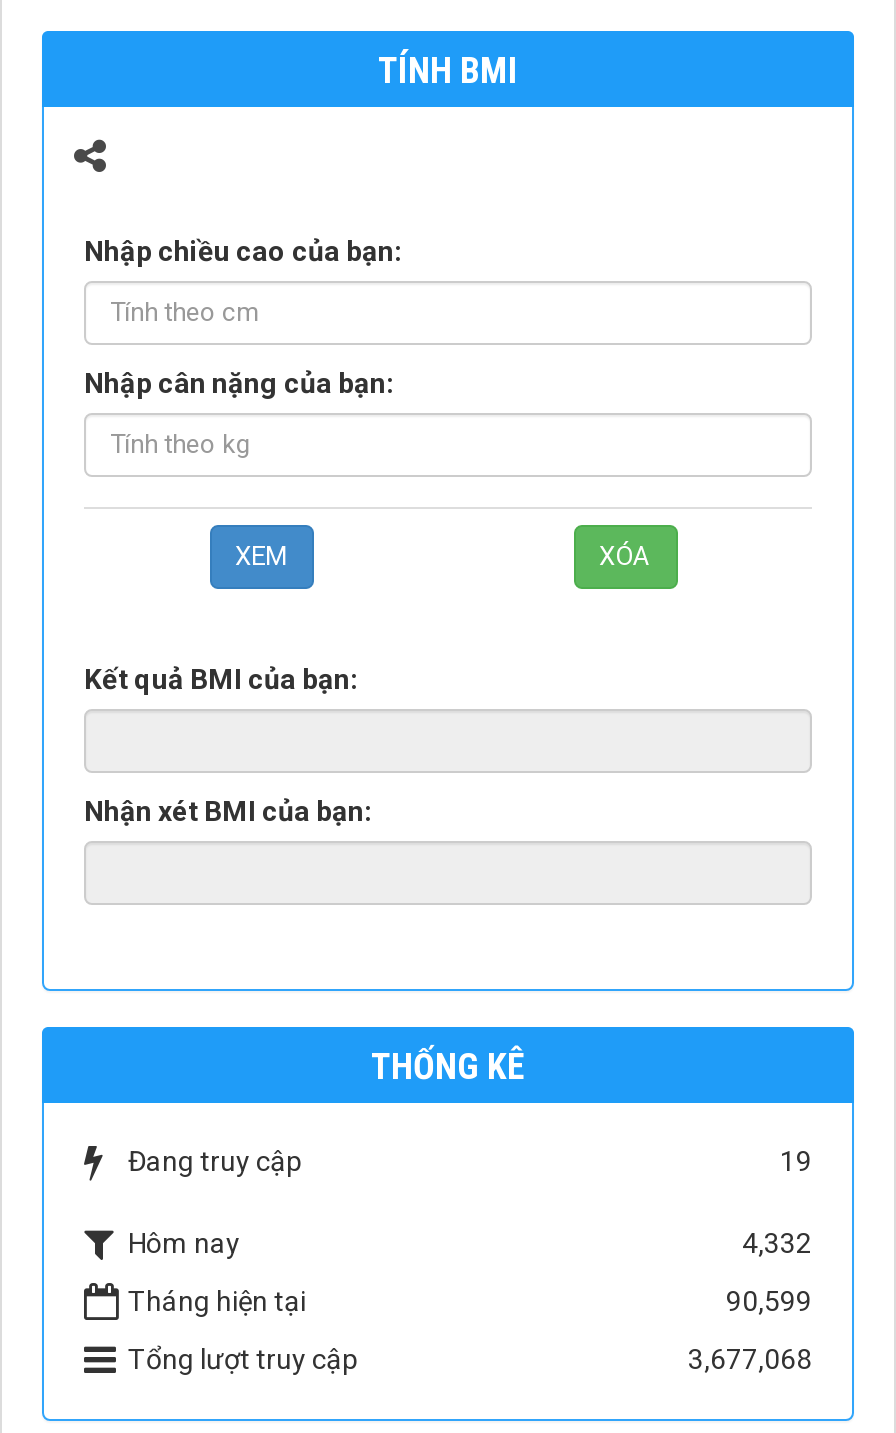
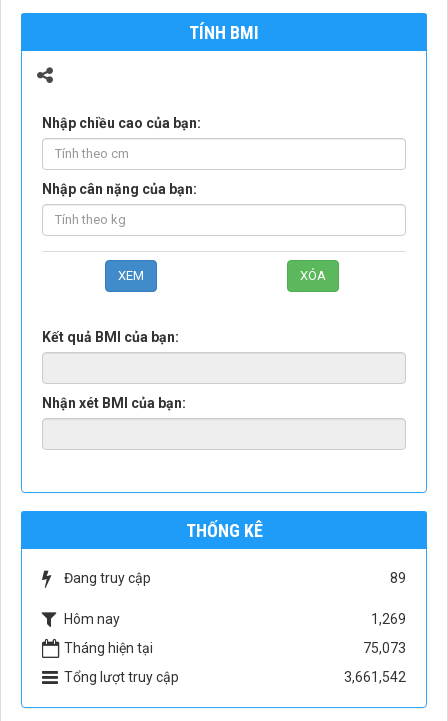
[780,1144,812,1176] 19 -> [390,570,406,586] 89
[742,1226,812,1258] 4,332 -> [371,611,406,627] 1,269
[726,1284,812,1316] 90,599 -> [363,640,406,656] 75,073
[688,1342,812,1374] 3,677,068 -> [344,669,406,685] 3,661,542

